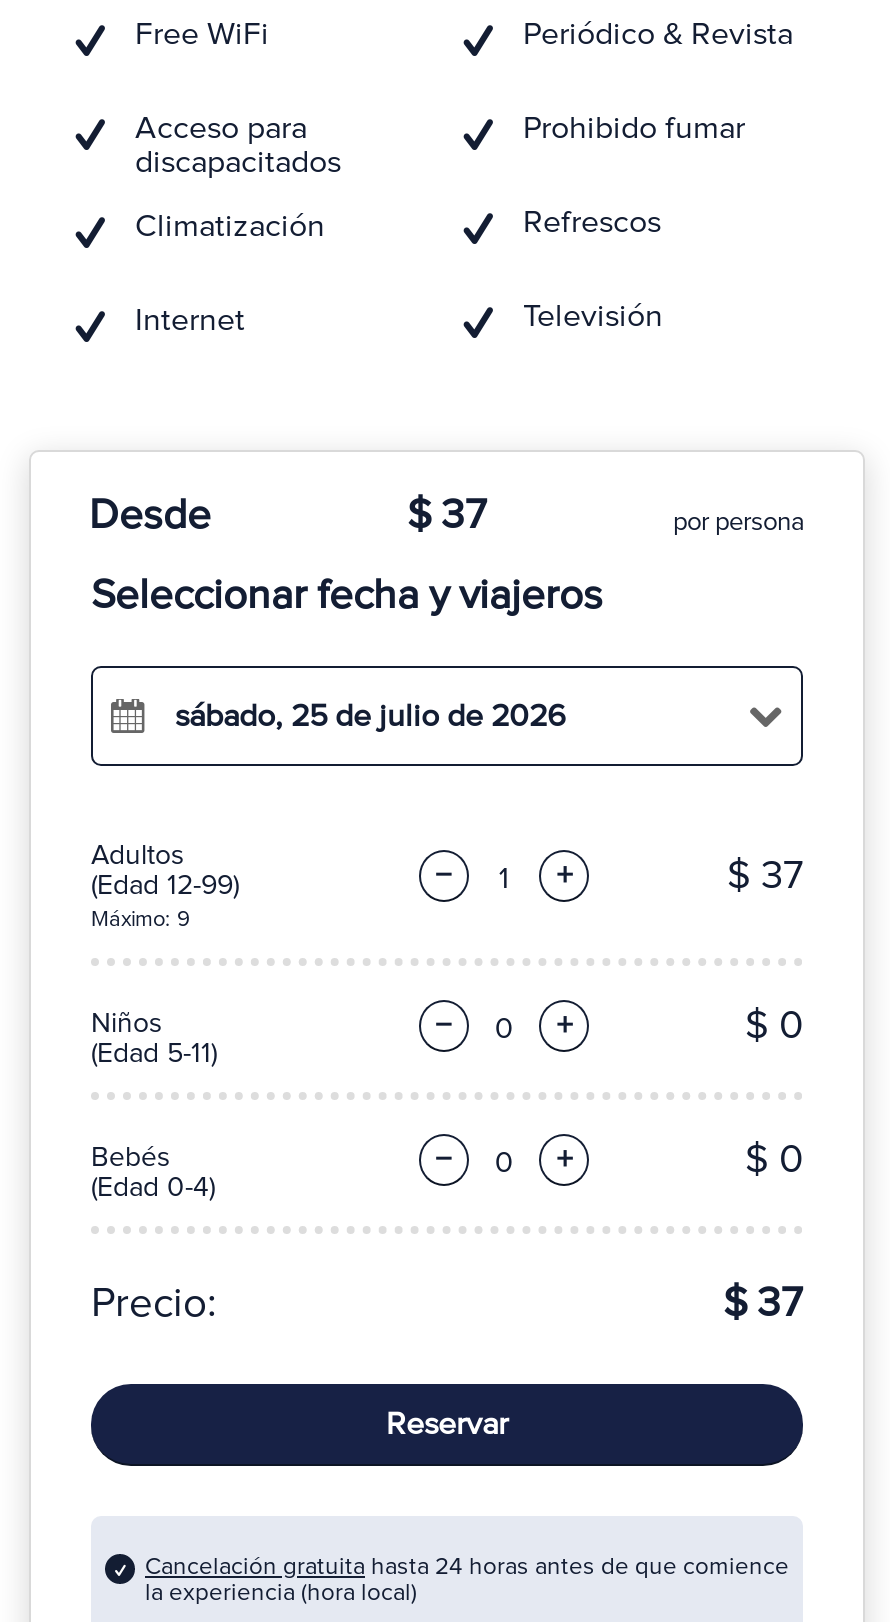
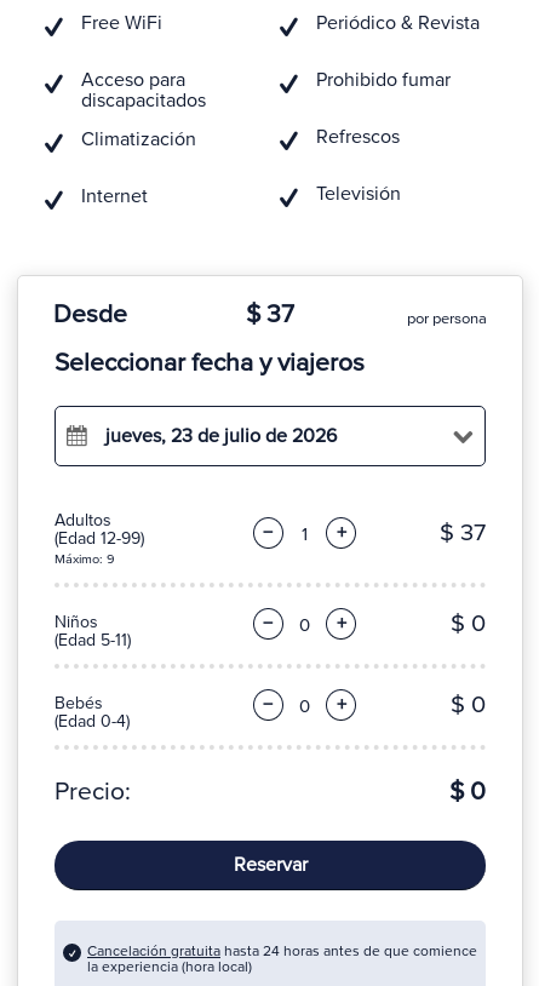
[175,696,565,736] sábado, 25 de julio de 2026 -> [105,424,337,448] jueves, 23 de julio de 2026
[723,1278,803,1328] $ 37 -> [449,776,486,807] $ 0

